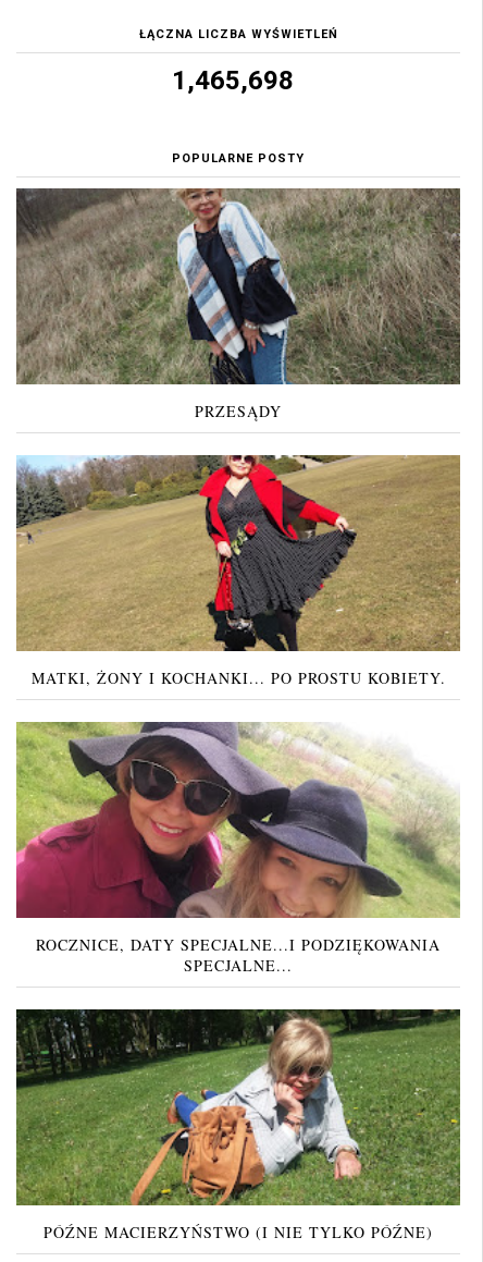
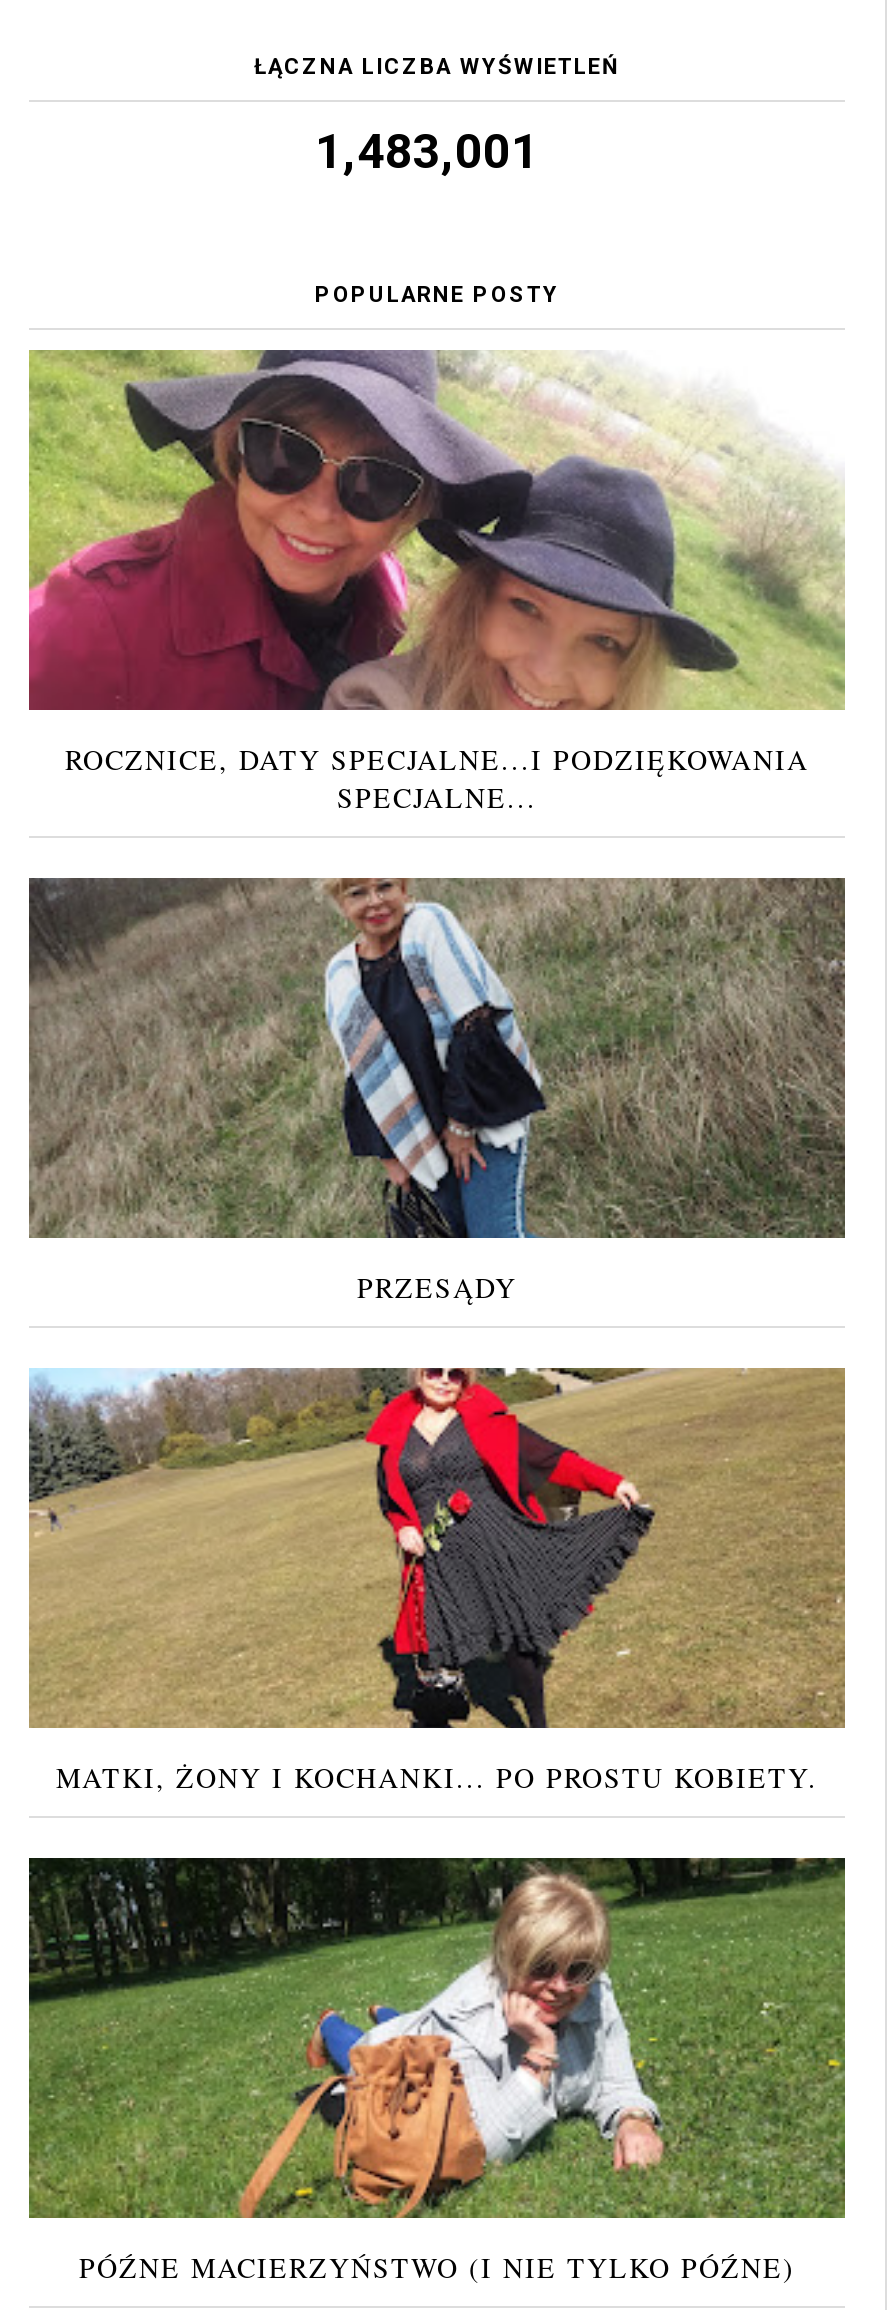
[172,65,294,96] 1,465,698 -> [315,124,539,180] 1,483,001
moved [15,186,462,688] -> [27,874,849,1796]: [image] | PRZESĄDY | MATKI, ŻONY I KOCHANKI... PO PROSTU KOBIETY.
moved [15,721,460,976] -> [27,348,847,816]: [image] | ROCZNICE, DATY SPECJALNE...I PODZIĘKOWANIA | SPECJALNE...

